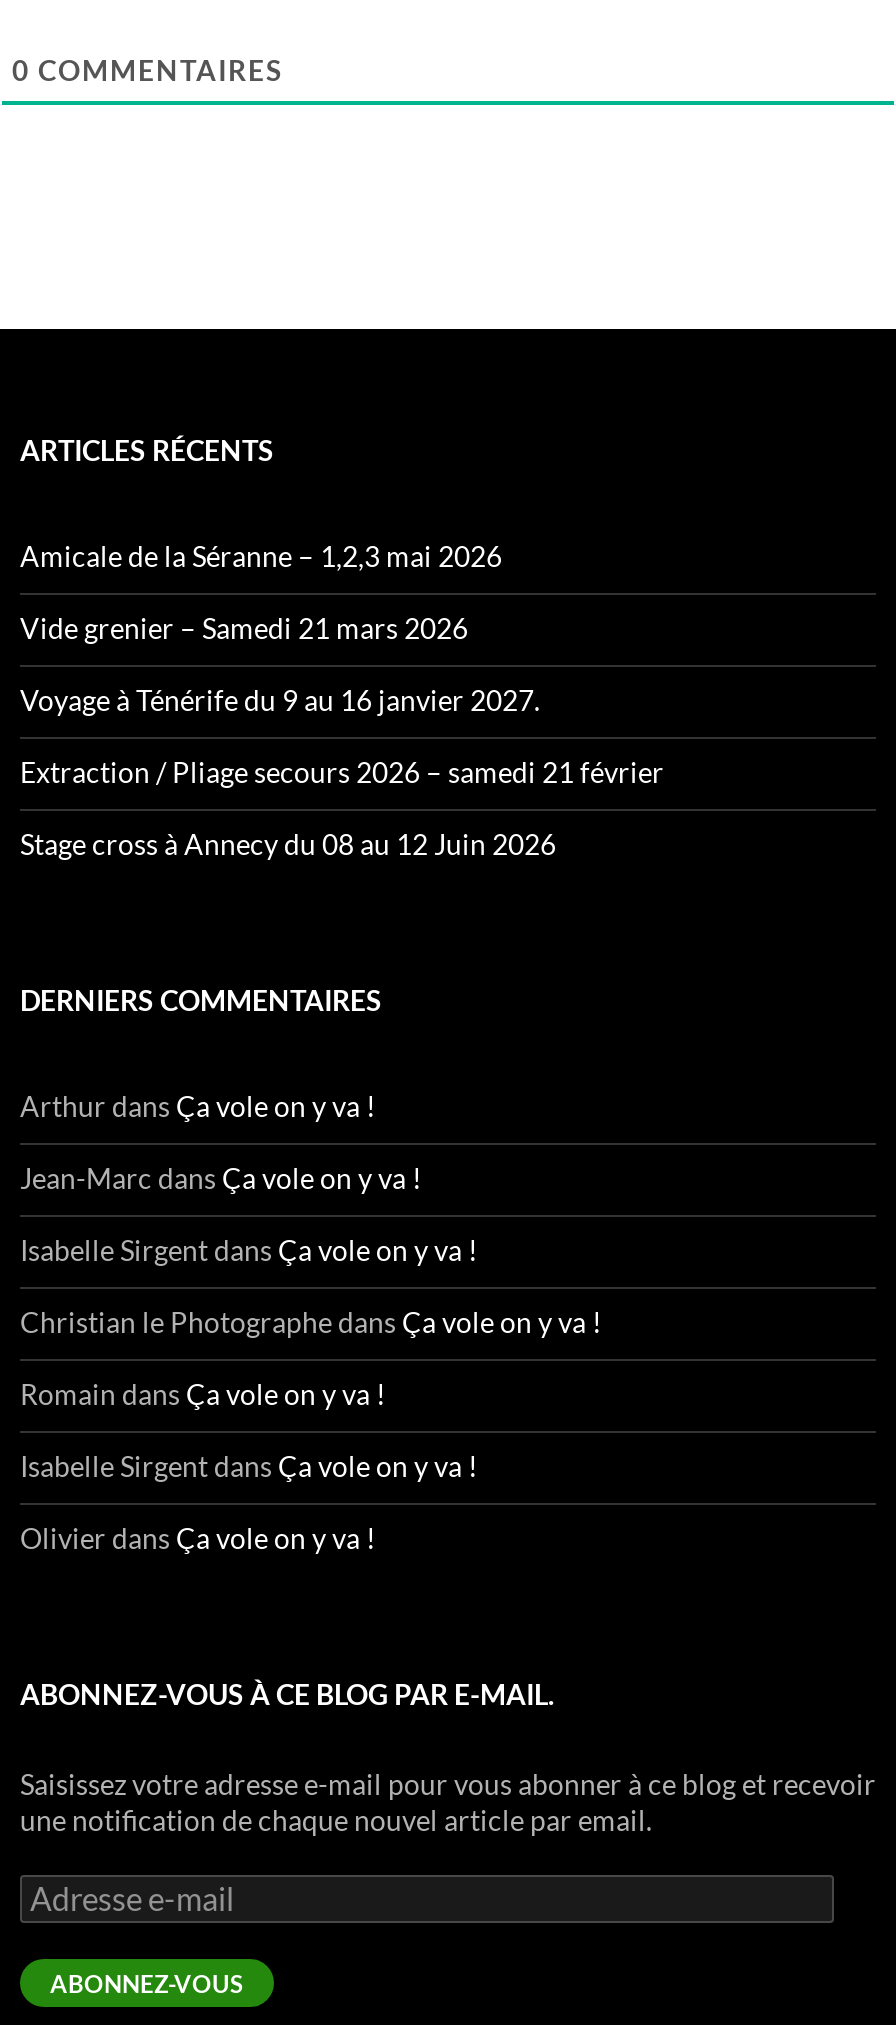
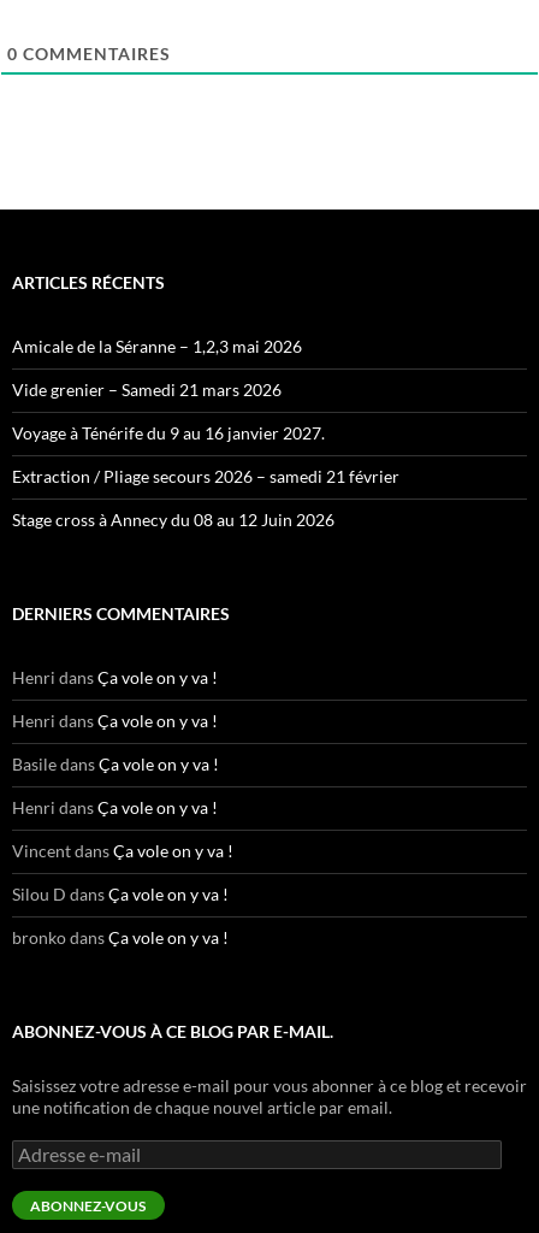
[20,1089,376,1123] Arthur dans Ça vole on y va ! -> [12,667,218,688] Henri dans Ça vole on y va !
[20,1161,422,1195] Jean-Marc dans Ça vole on y va ! -> [12,711,218,731] Henri dans Ça vole on y va !
[20,1233,478,1267] Isabelle Sirgent dans Ça vole on y va ! -> [12,754,219,774] Basile dans Ça vole on y va !
[20,1305,602,1339] Christian le Photographe dans Ça vole on y va ! -> [12,797,218,818] Henri dans Ça vole on y va !
[20,1377,386,1411] Romain dans Ça vole on y va ! -> [12,841,233,861] Vincent dans Ça vole on y va !
[20,1449,478,1483] Isabelle Sirgent dans Ça vole on y va ! -> [12,884,229,905] Silou D dans Ça vole on y va !
[20,1521,376,1555] Olivier dans Ça vole on y va ! -> [12,927,229,948] bronko dans Ça vole on y va !

